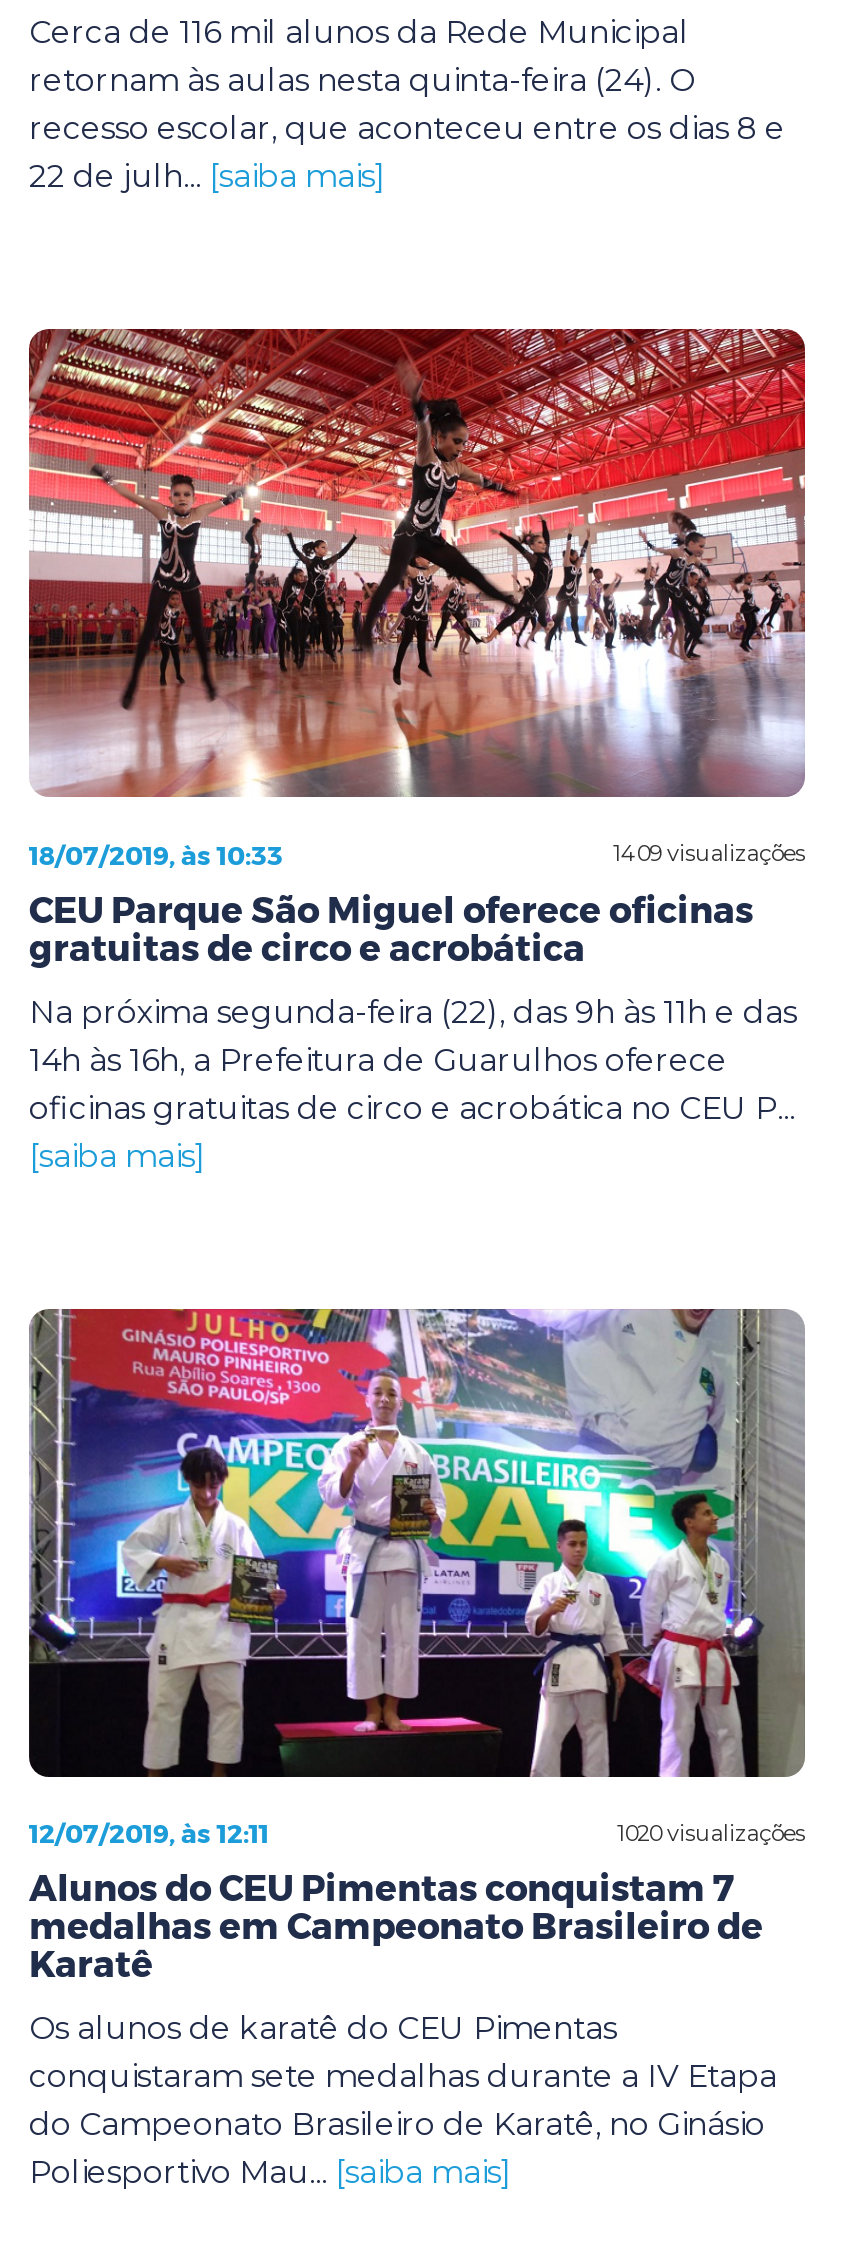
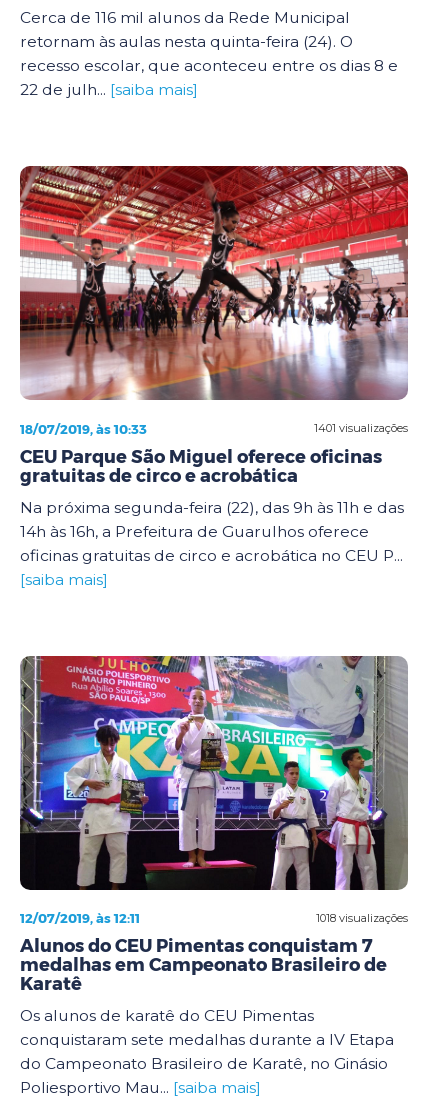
[613,839,805,867] 1409 visualizações -> [314,421,408,435] 1401 visualizações
[617,1818,805,1846] 1020 visualizações -> [316,910,408,924] 1018 visualizações

